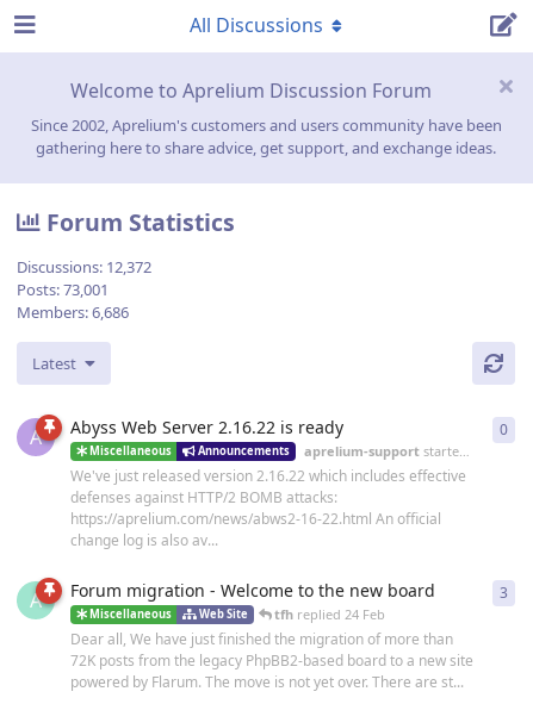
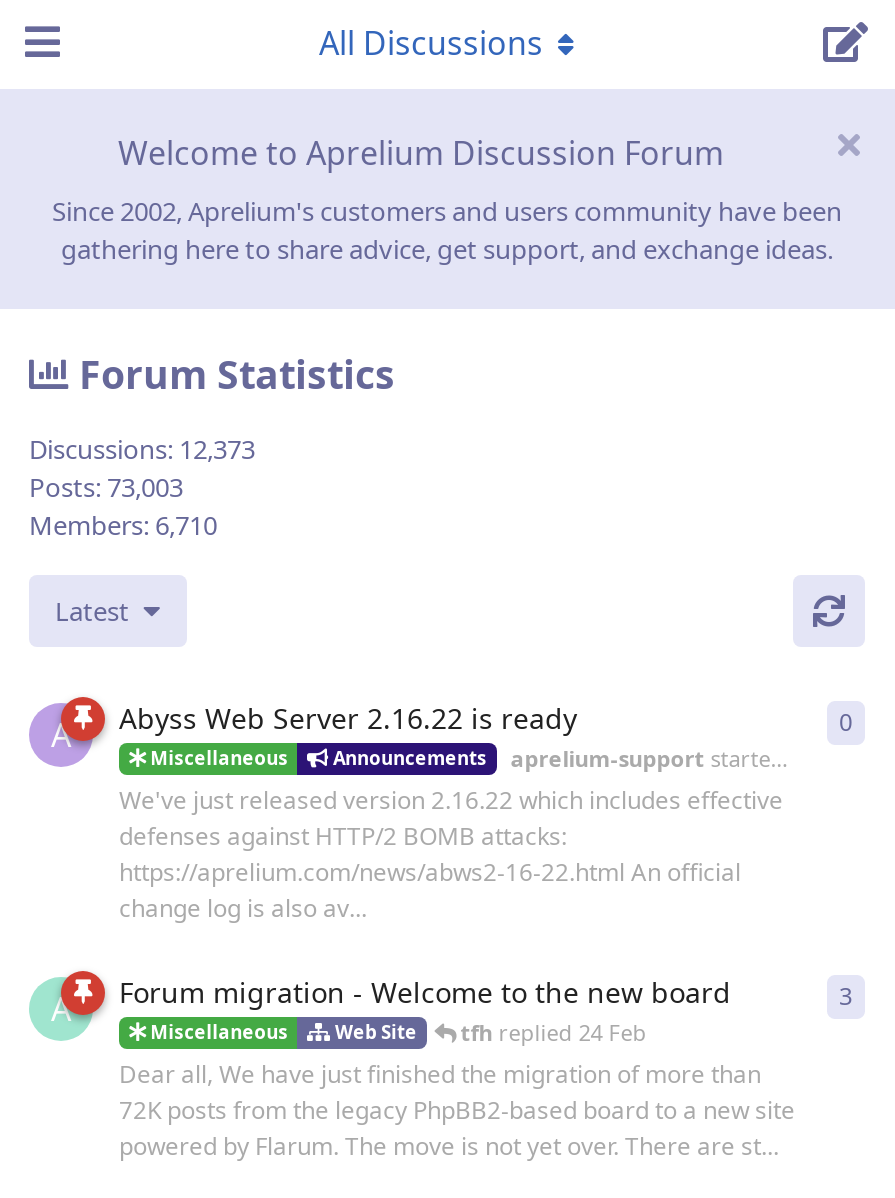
[17,256,151,278] Discussions: 12,372 -> [29,431,255,467] Discussions: 12,373
[17,279,109,300] Posts: 73,001 -> [29,469,183,505] Posts: 73,003
[17,302,129,323] Members: 6,686 -> [29,507,217,543] Members: 6,710

